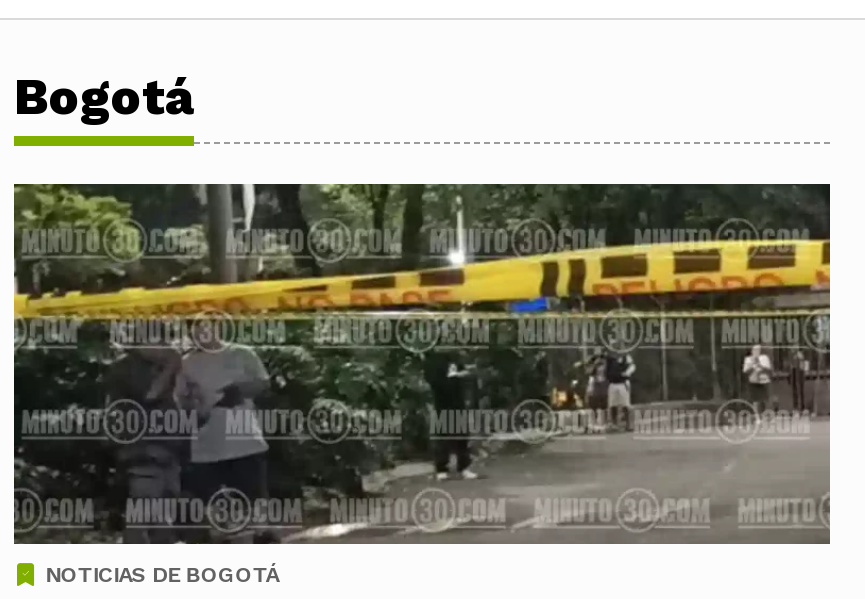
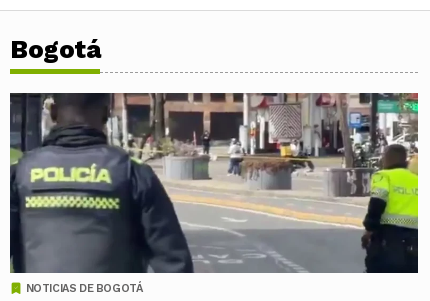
[12,182,832,546] [image] -> [9,92,419,274] [image]

